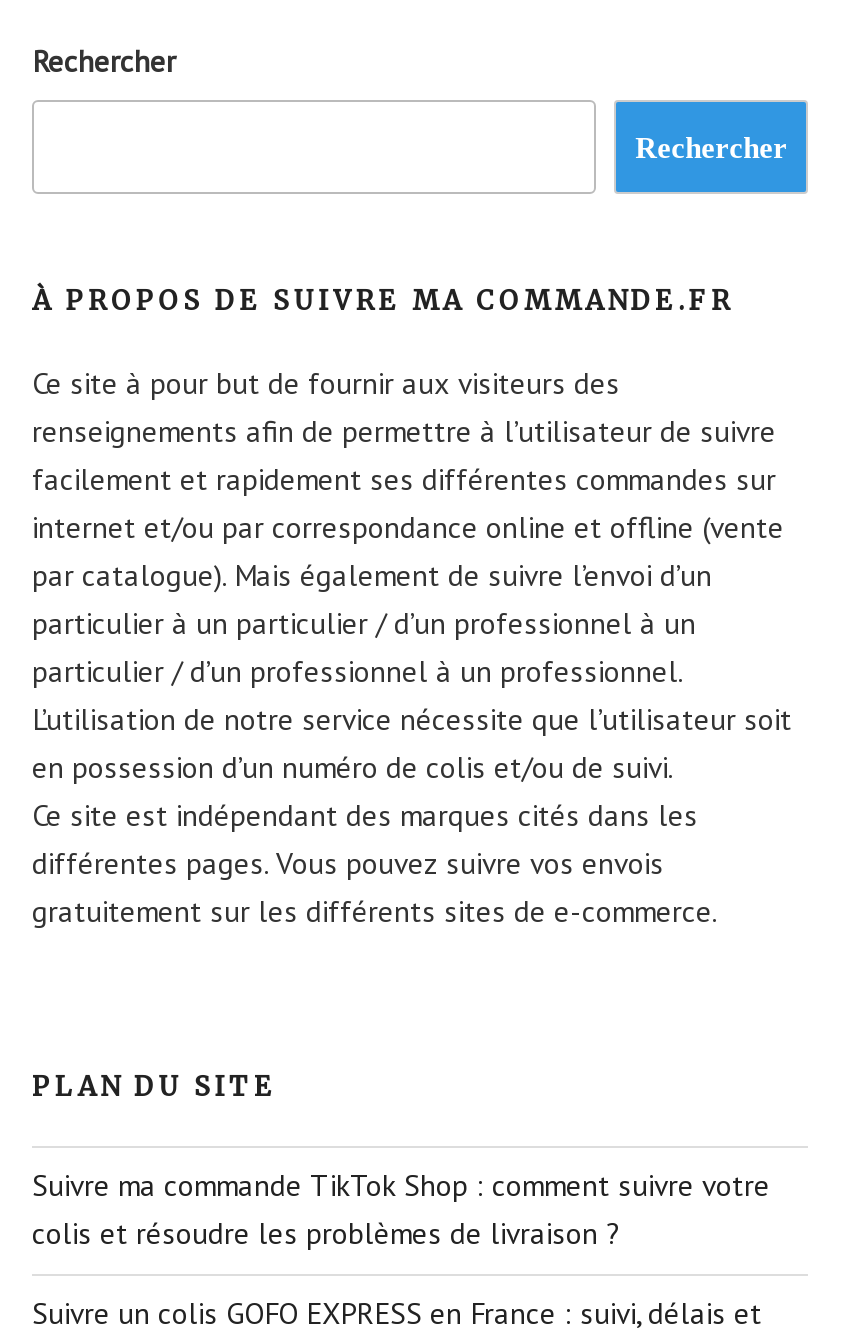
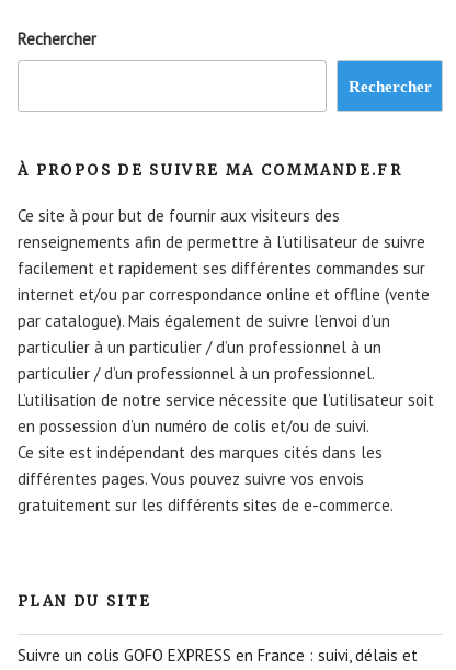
[32,1166,770,1252] Suivre ma commande TikTok Shop : comment suivre votre | colis et résoudre les problèmes de livraison ? -> none

